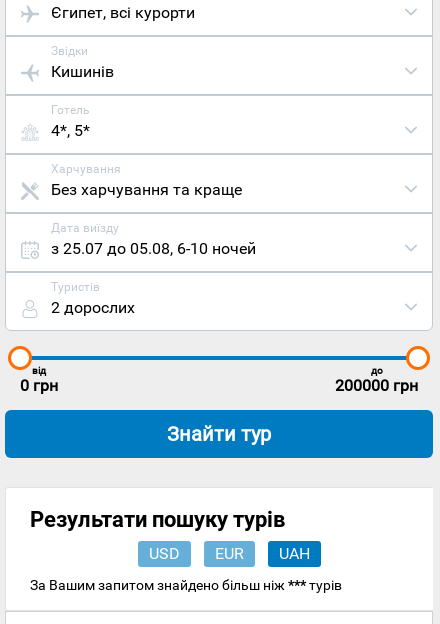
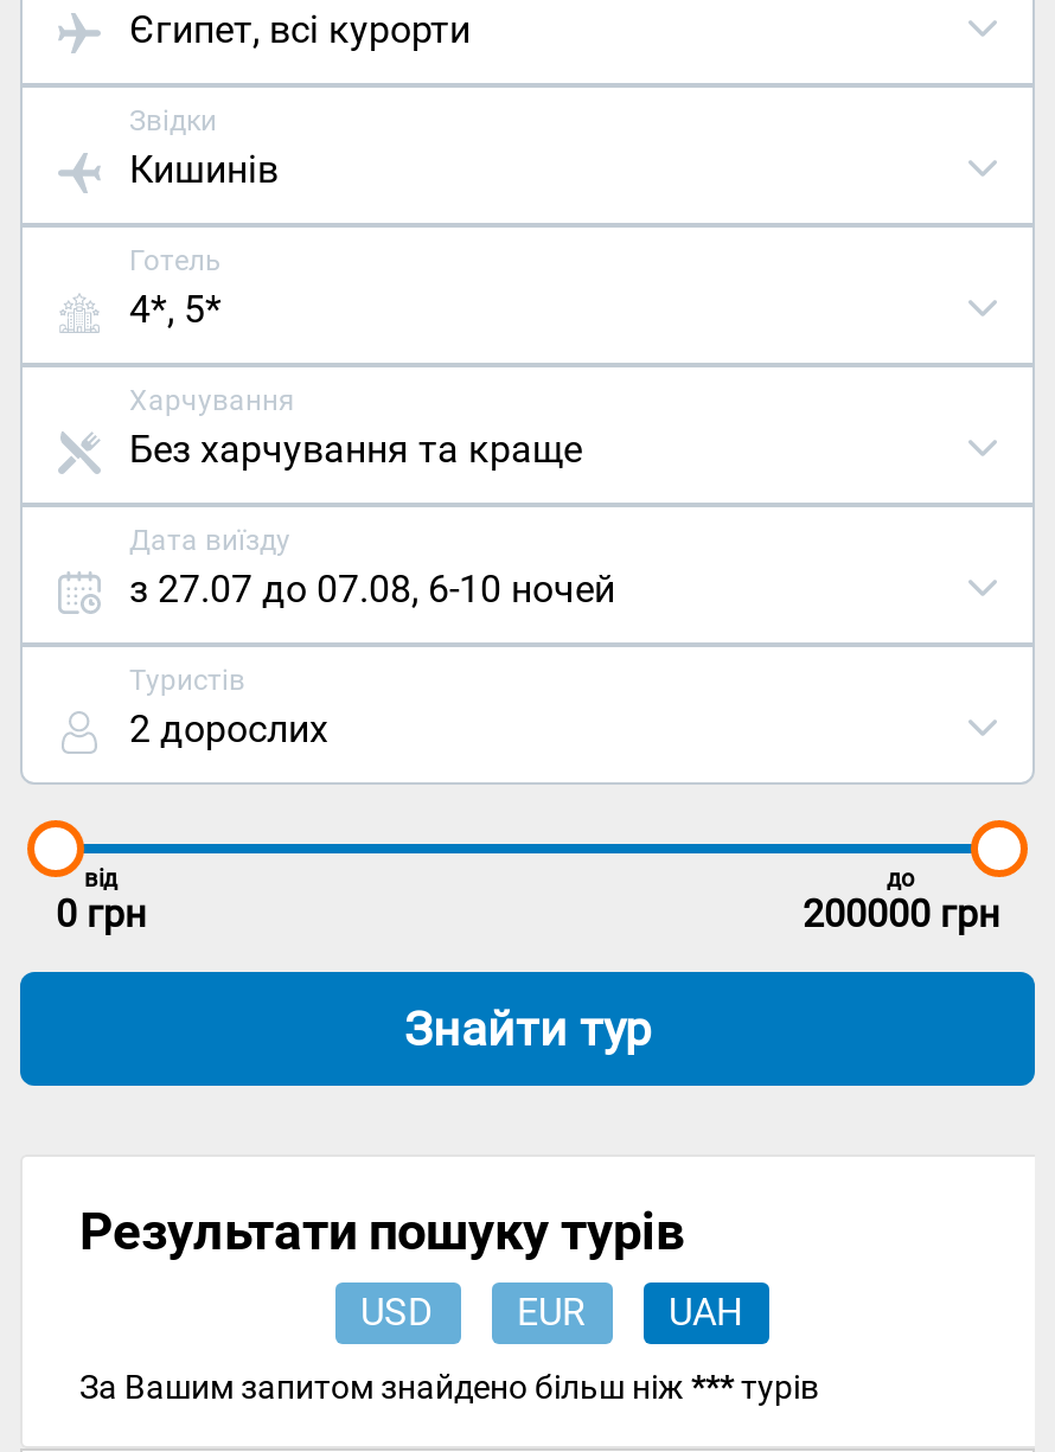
[51,239,256,258] з 25.07 до 05.08, 6-10 ночей -> [129,567,615,612] з 27.07 до 07.08, 6-10 ночей

